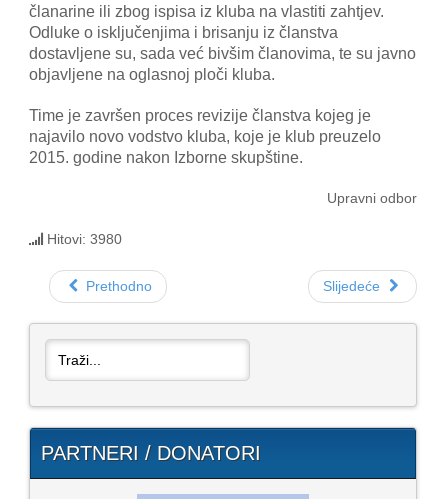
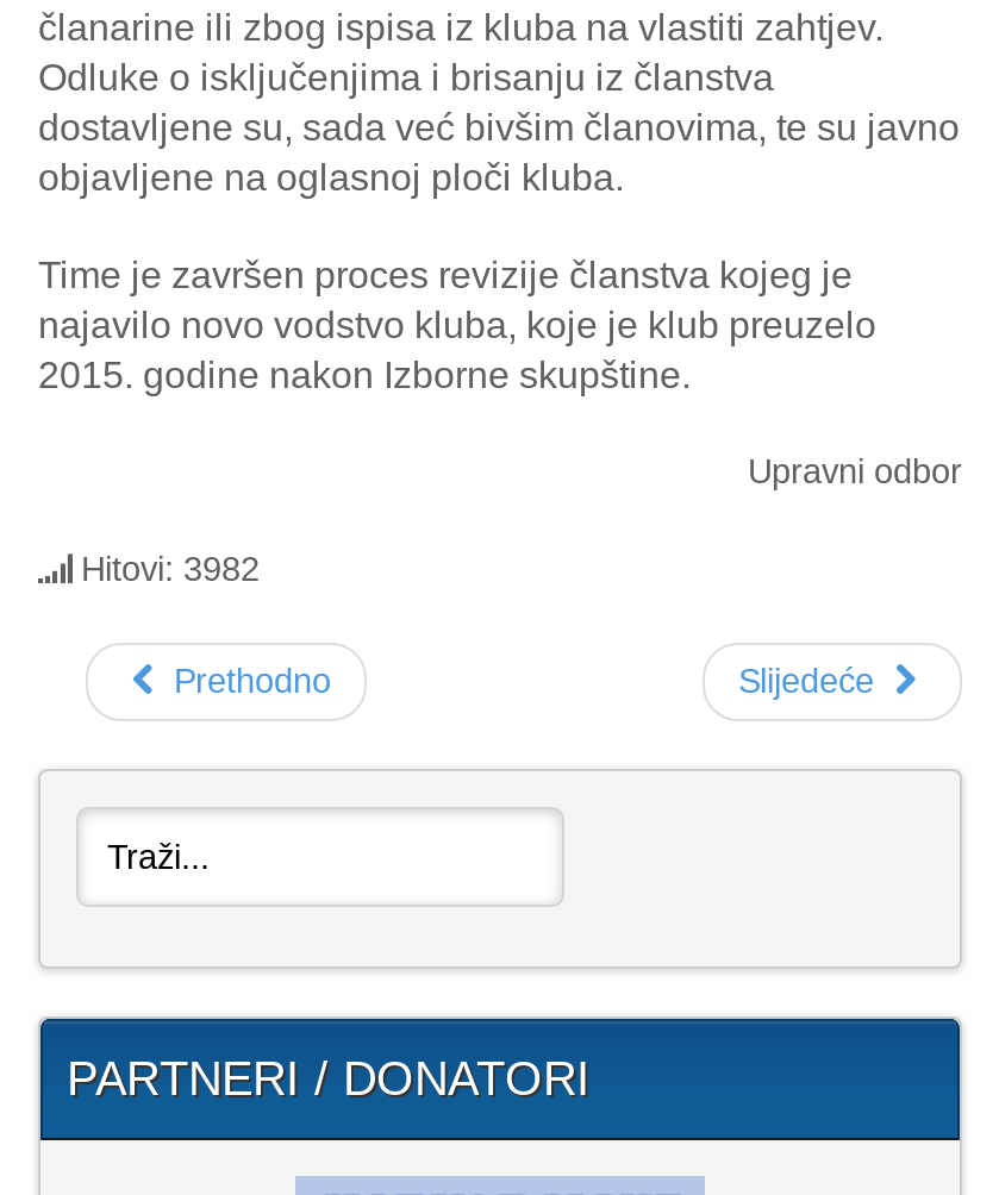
[43,231,122,247] Hitovi: 3980 -> [71,551,260,589] Hitovi: 3982

